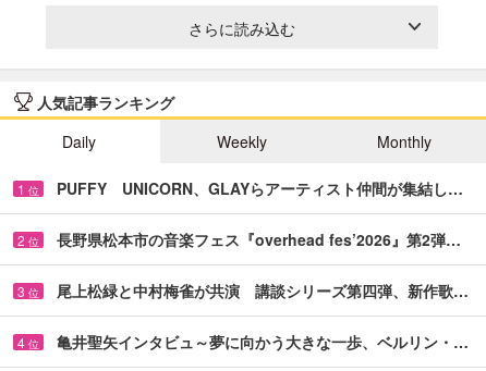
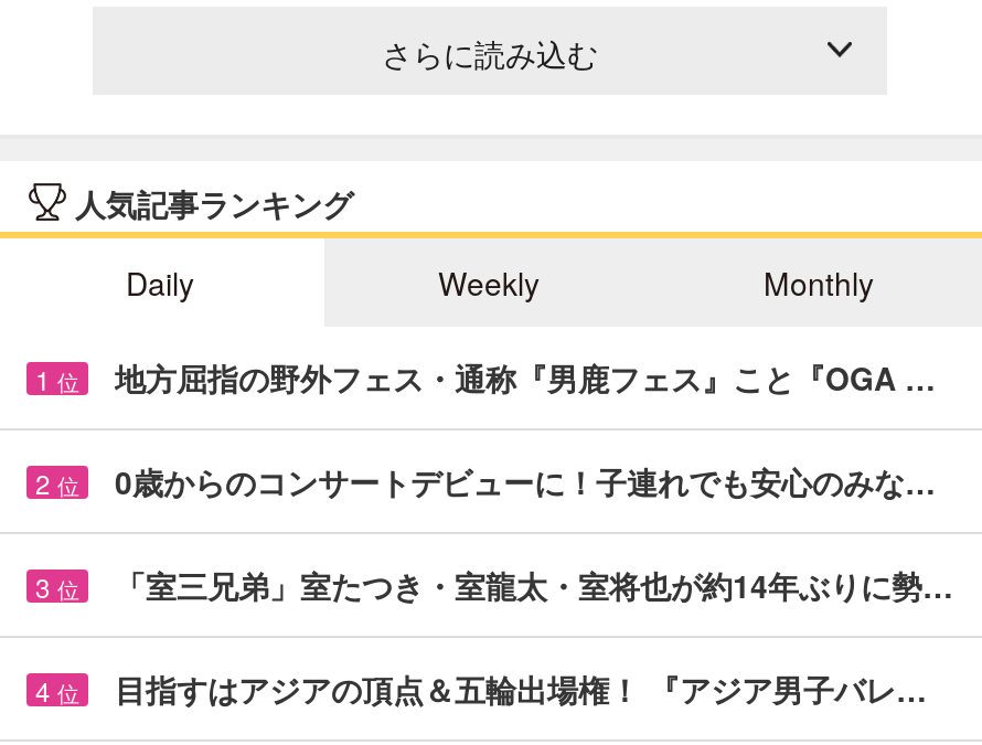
[57,177,463,199] PUFFY UNICORN、GLAYらアーティスト仲間が集結し… -> [115,355,936,399] 地方屈指の野外フェス・通称『男鹿フェス』こと『OGA …
[57,228,461,250] 長野県松本市の音楽フェス『overhead fes’2026』第2弾… -> [115,459,936,503] 0歳からのコンサートデビューに！子連れでも安心のみな…
[57,279,469,301] 尾上松緑と中村梅雀が共演 講談シリーズ第四弾、新作歌… -> [115,562,953,607] 「室三兄弟」室たつき・室龍太・室将也が約14年ぶりに勢…
[57,331,469,352] 亀井聖矢インタビュ～夢に向かう大きな一歩、ベルリン・… -> [115,666,927,710] 目指すはアジアの頂点＆五輪出場権！ 『アジア男子バレ…

